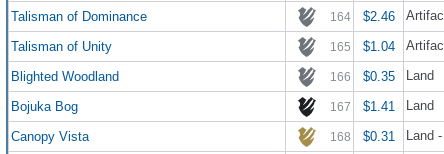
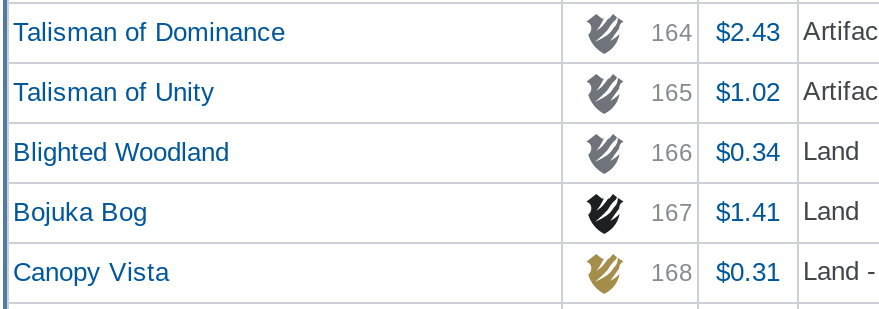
[362,9,394,24] $2.46 -> [716,18,780,48] $2.43
[362,39,394,54] $1.04 -> [716,78,780,108] $1.02
[330,68,434,84] 166 $0.35 Land -> [651,136,859,168] 166 $0.34 Land

